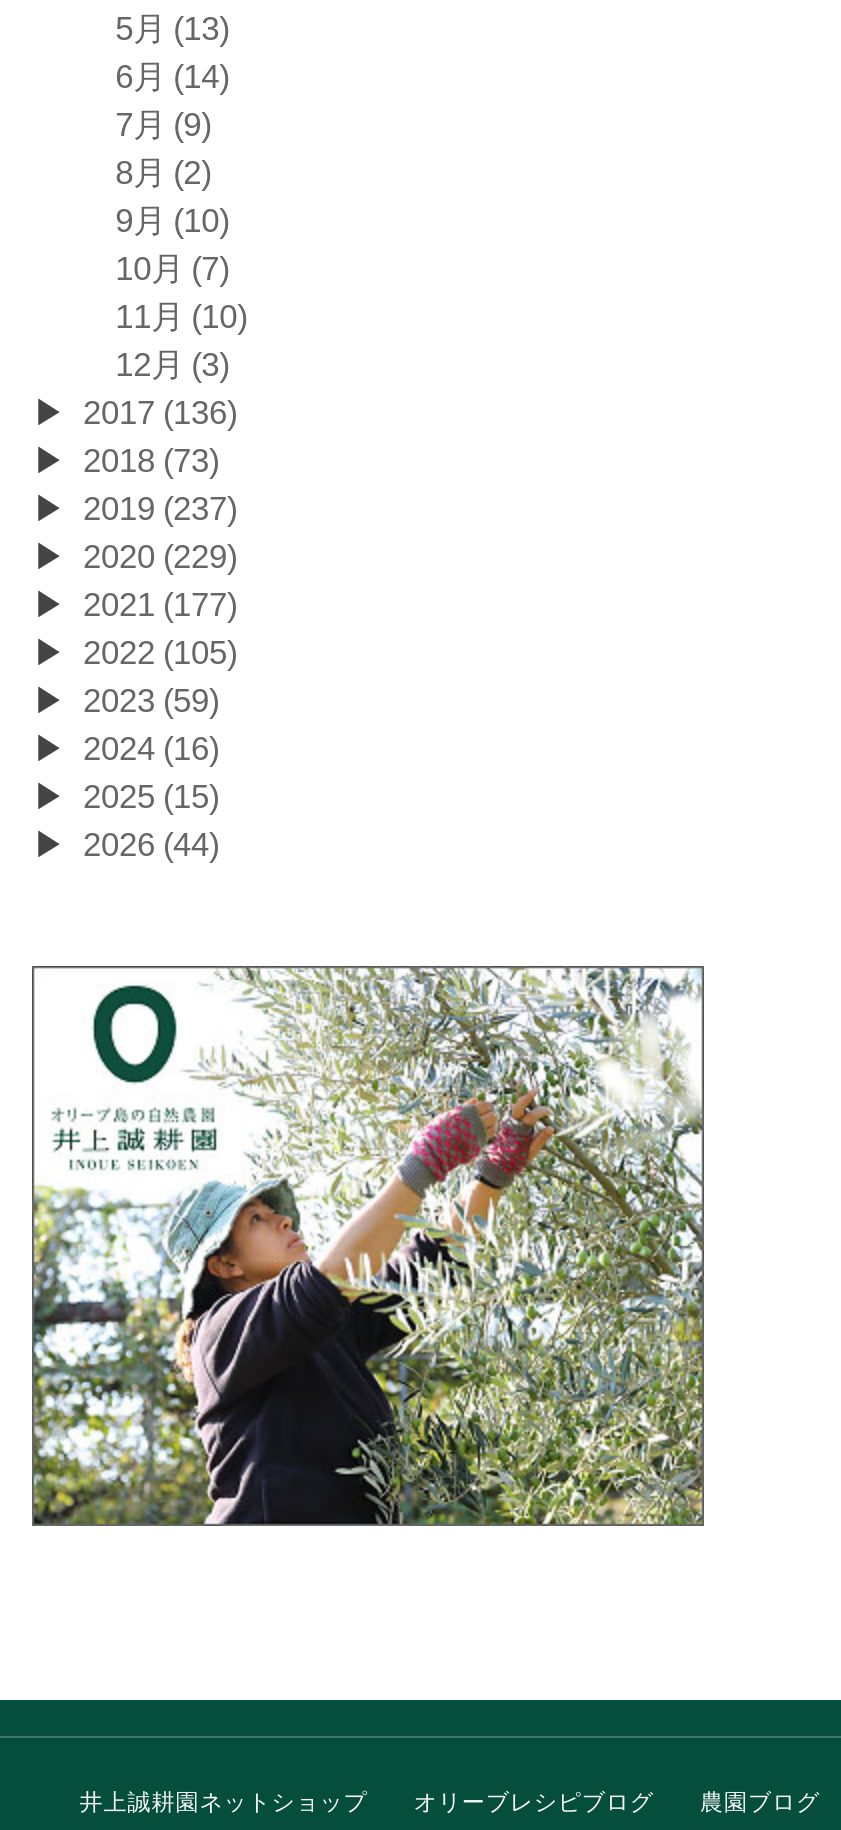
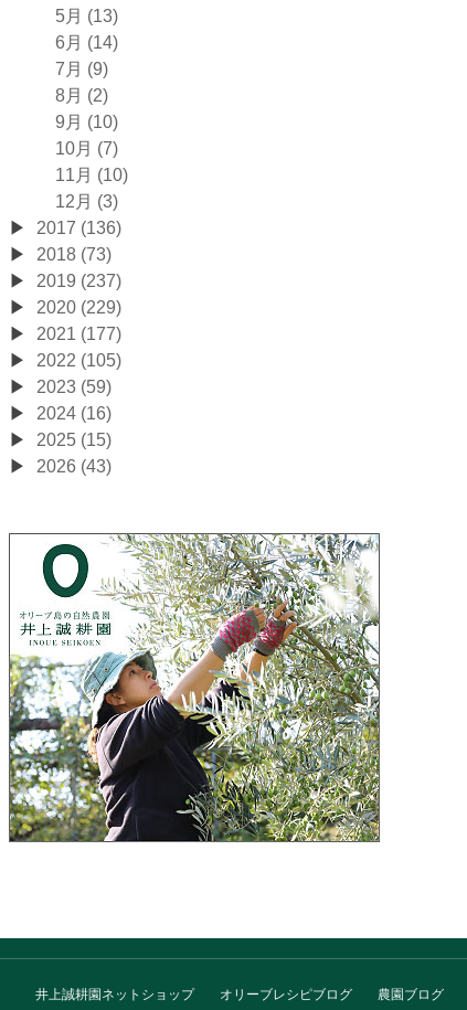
[83,825,219,861] 2026 (44) -> [37,455,112,475] 2026 (43)

